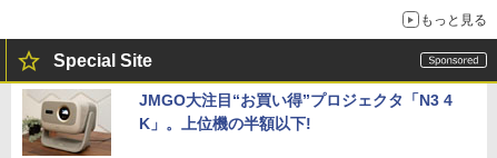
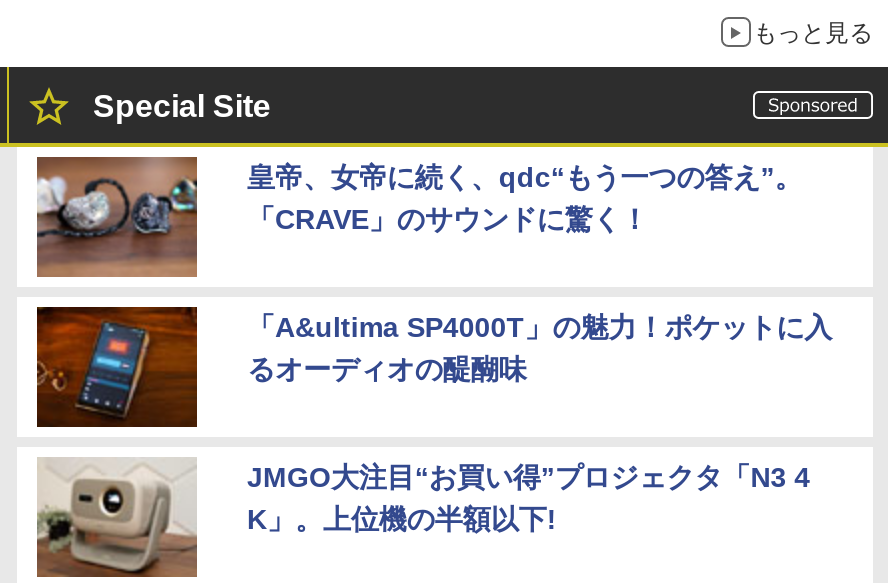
none -> [35,305,199,429] [image]
none -> [37,157,832,386] [image] | 皇帝、女帝に続く、qdc“もう一つの答え”。 | 「CRAVE」のサウンドに驚く！ | 「A&ultima SP4000T」の魅力！ポケットに入 | るオーディオの醍醐味

